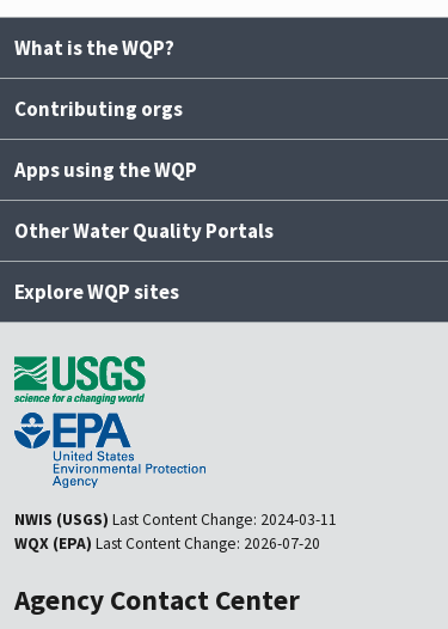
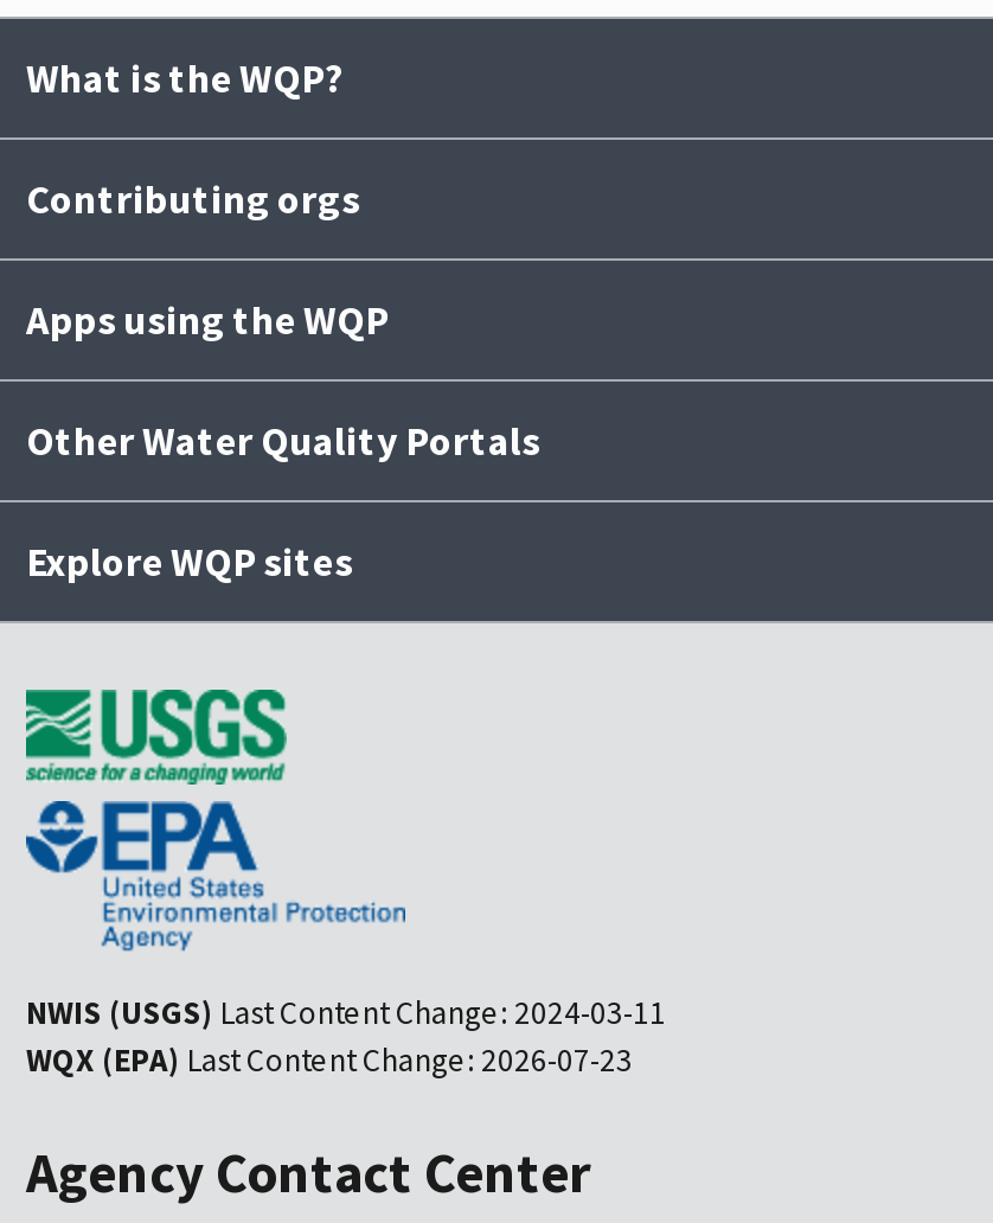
[14,534,320,554] WQX (EPA) Last Content Change: 2026-07-20 -> [26,1042,633,1082] WQX (EPA) Last Content Change: 2026-07-23

